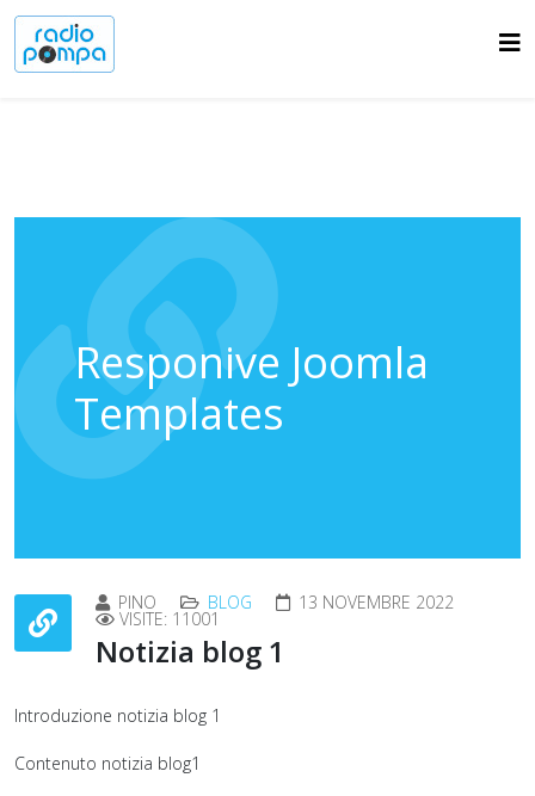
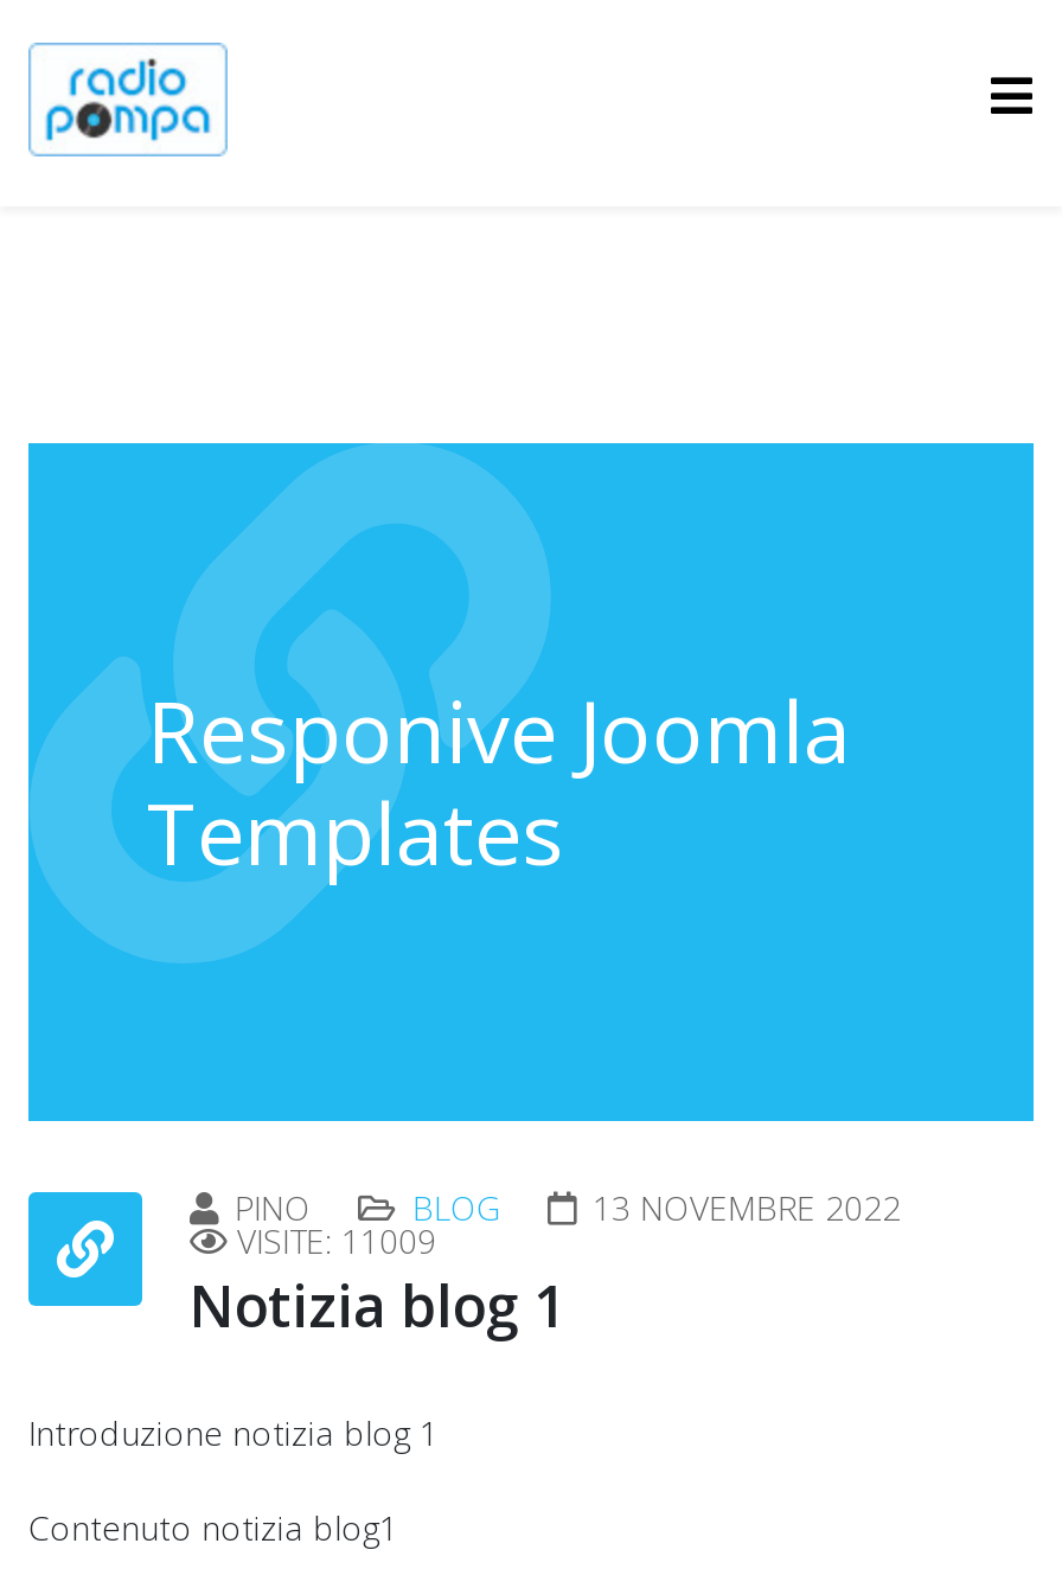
[119,607,220,630] VISITE: 11001 -> [237,1218,436,1263] VISITE: 11009

